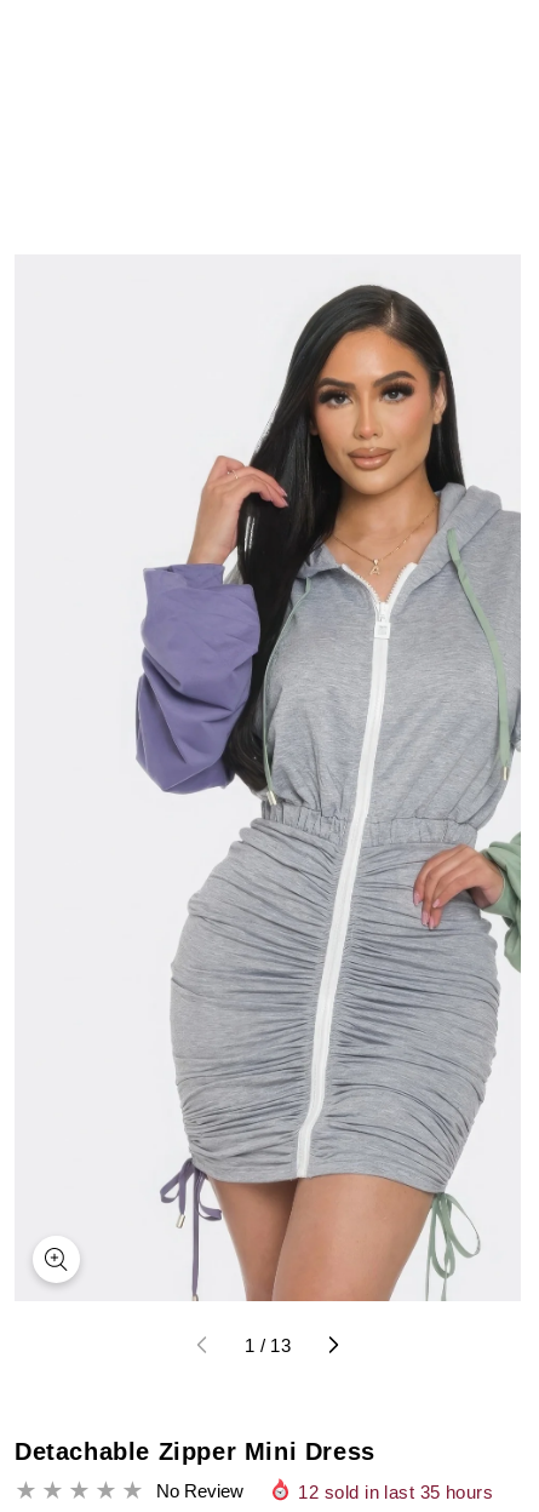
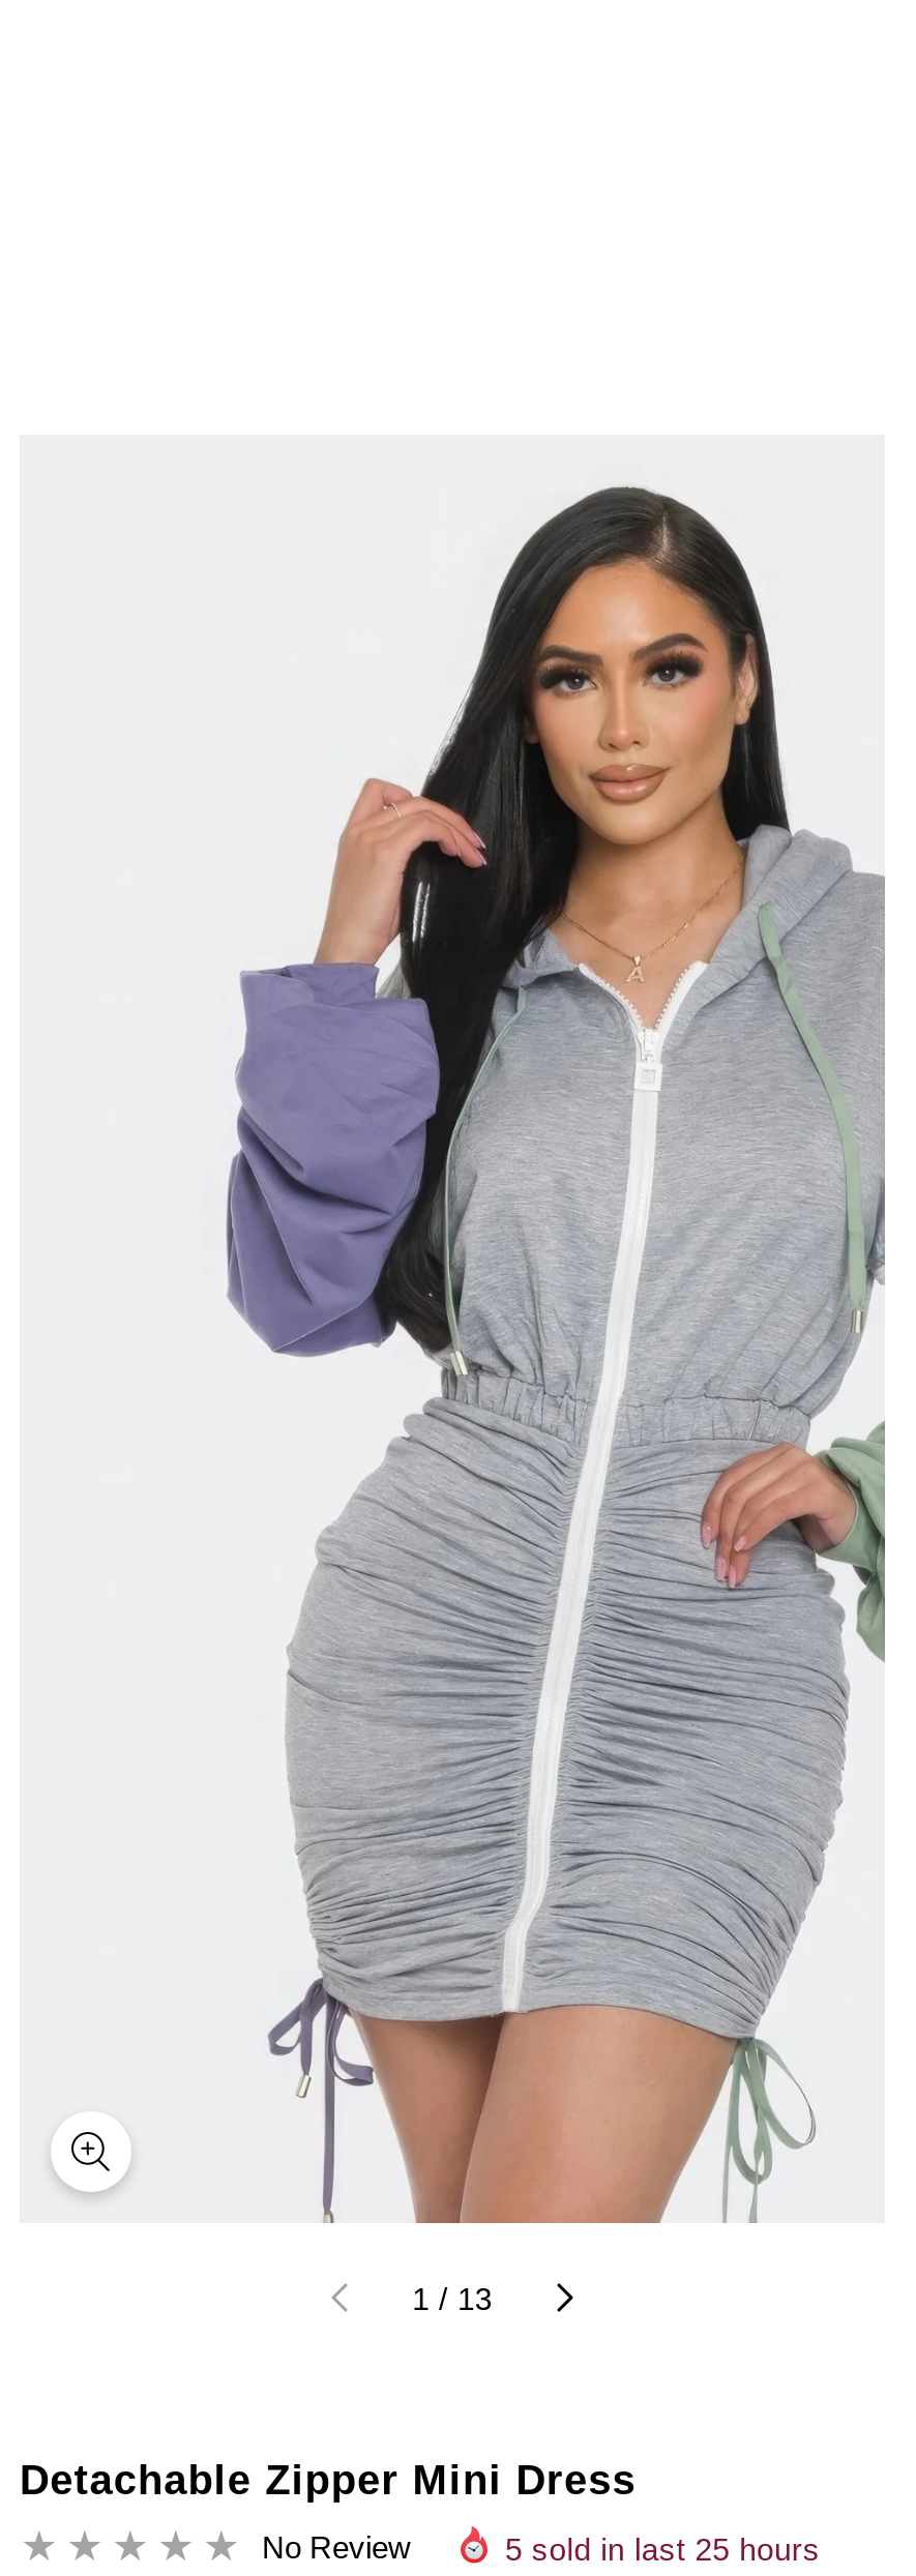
[299,1482,493,1502] 12 sold in last 35 hours -> [505,2531,820,2566] 5 sold in last 25 hours

